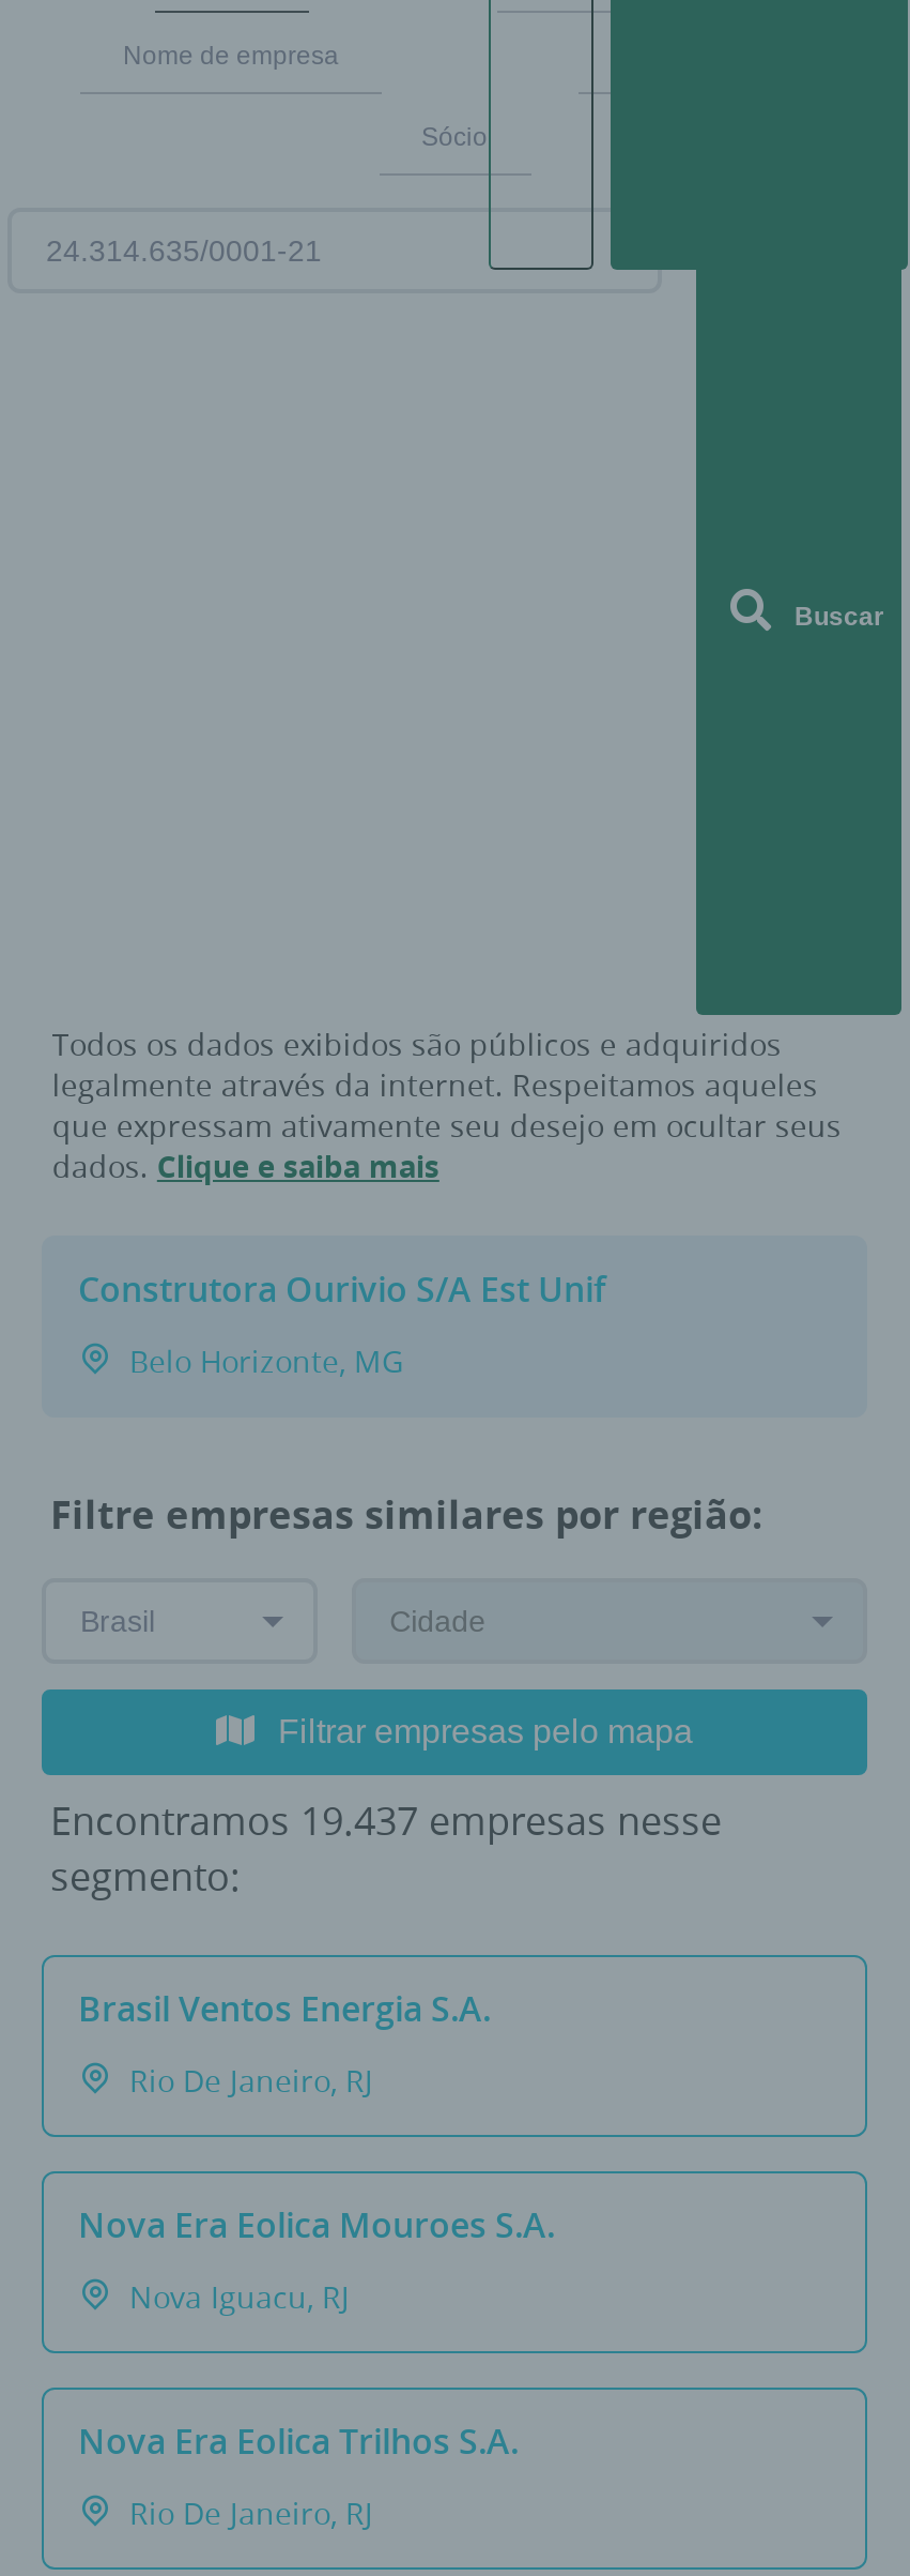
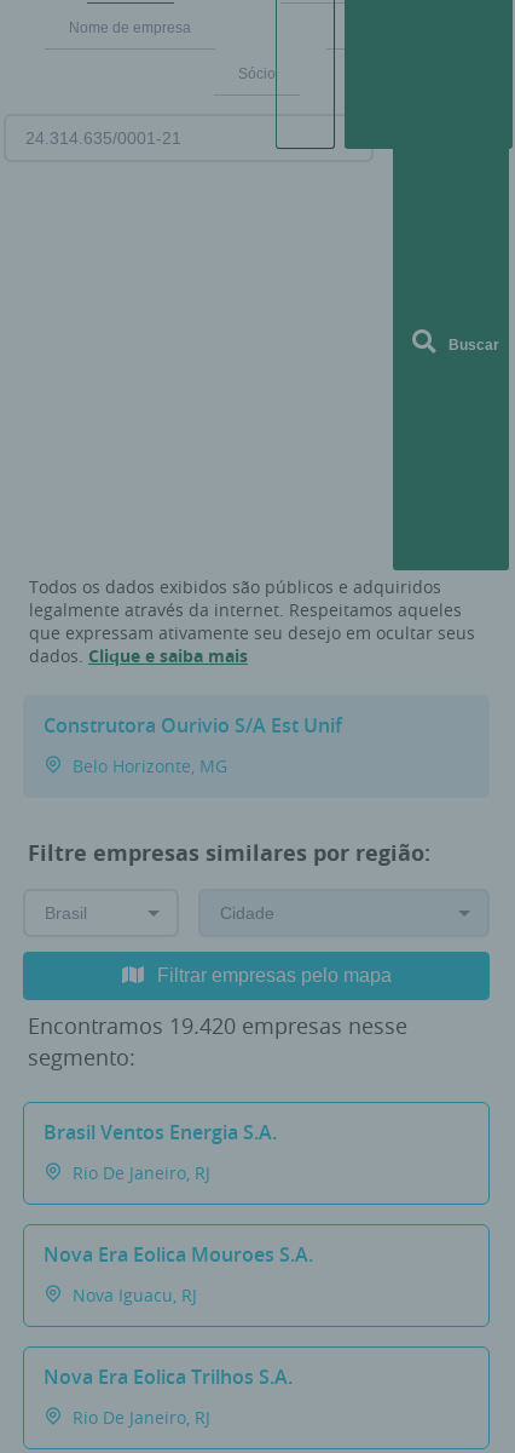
[50,1794,722,1845] Encontramos 19.437 empresas nesse -> [28,1011,407,1040] Encontramos 19.420 empresas nesse

